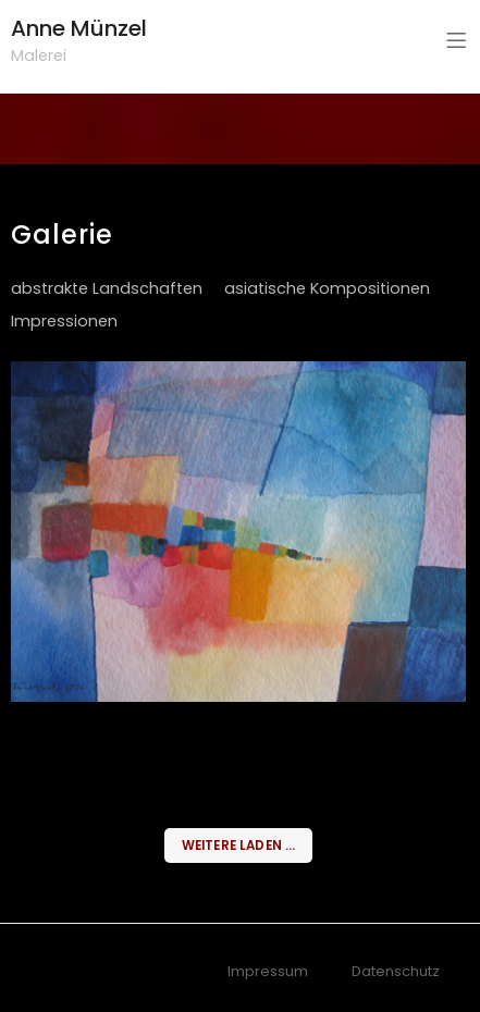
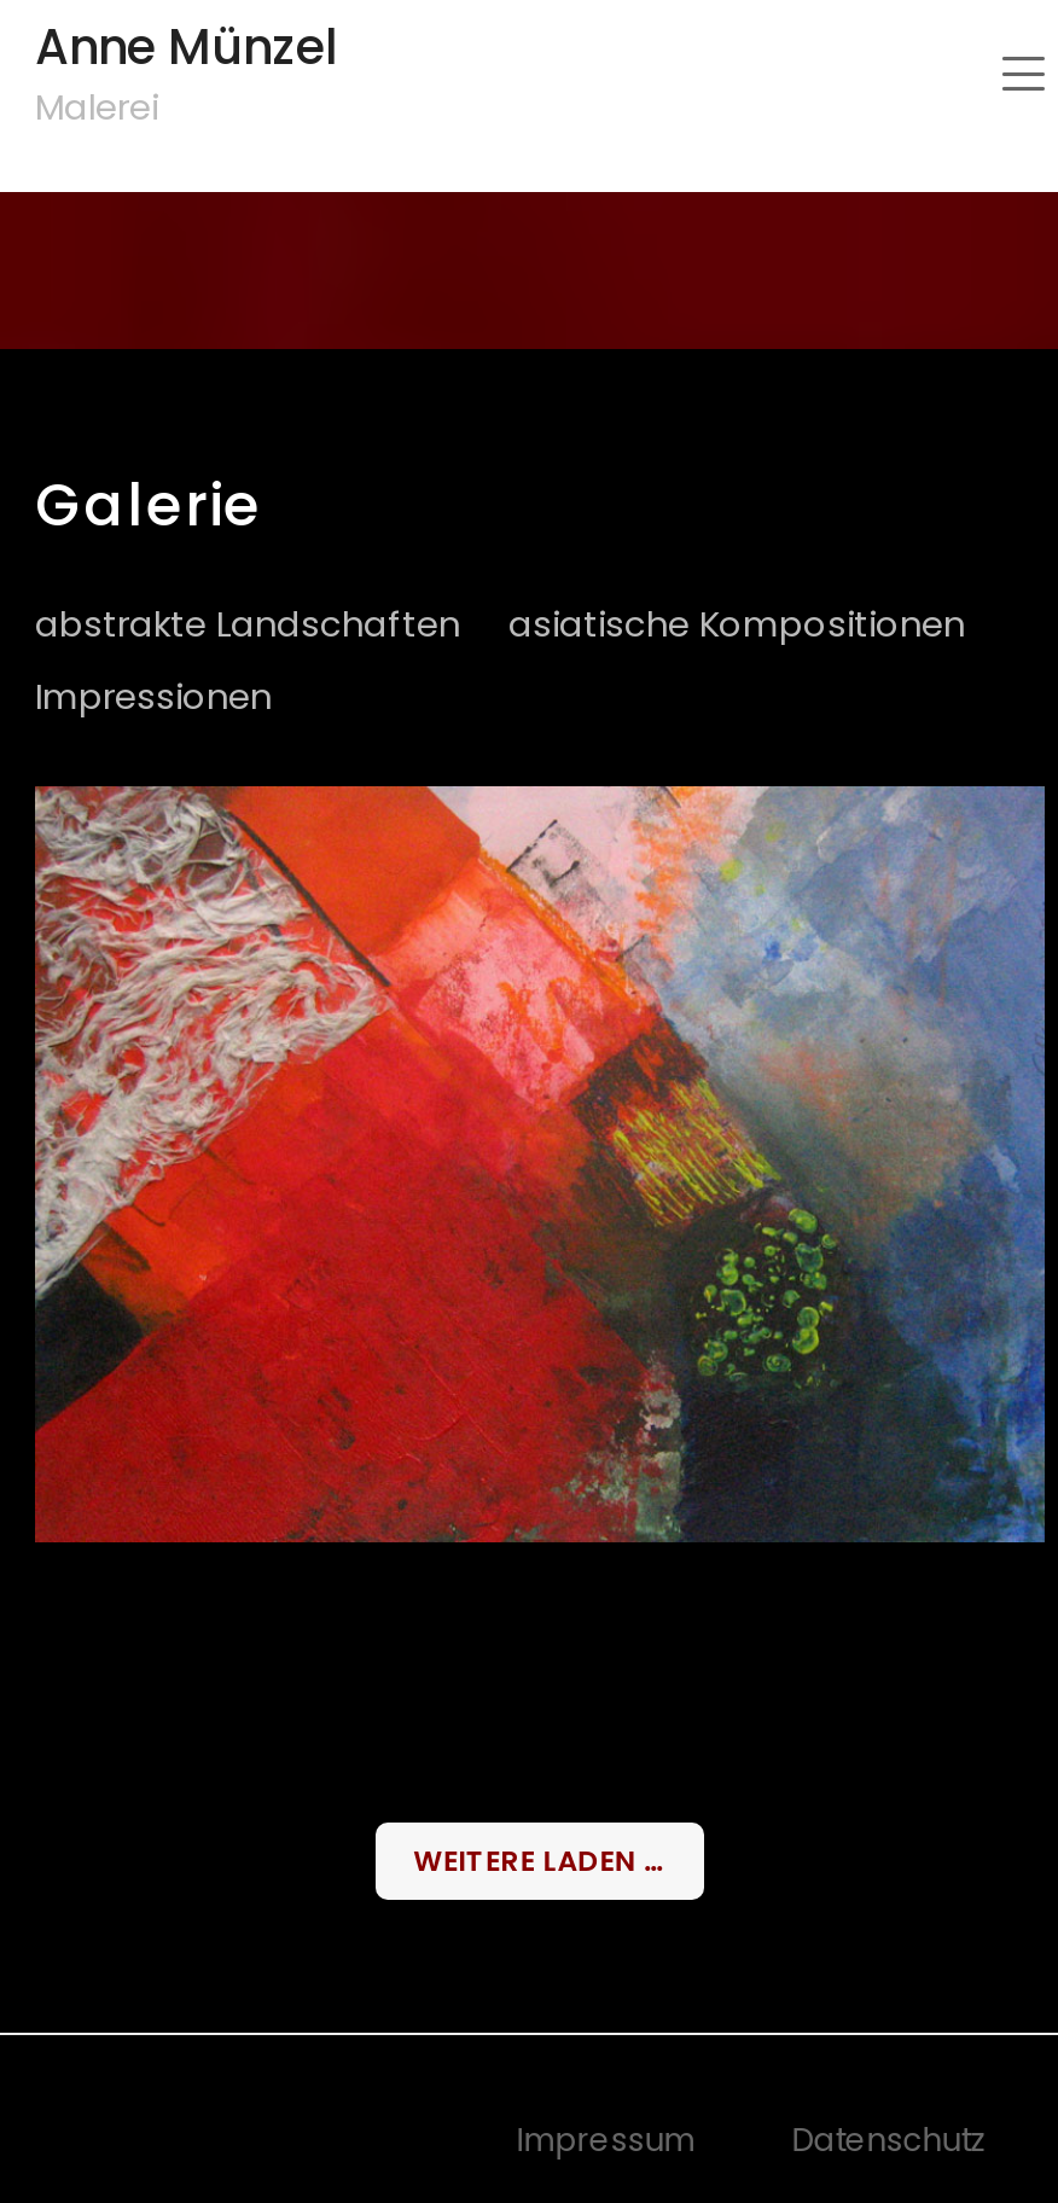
[10,360,467,703] [image] -> [33,784,1047,1545] [image]

